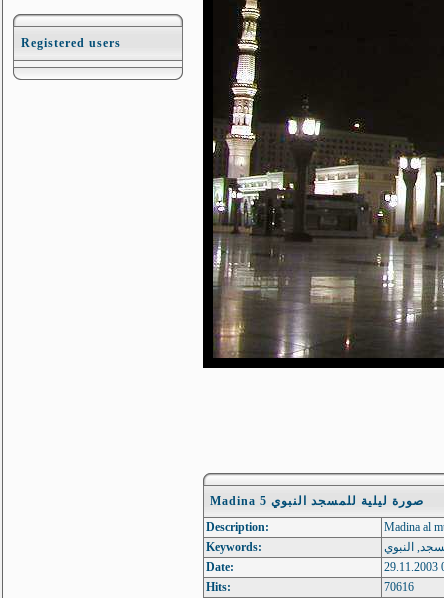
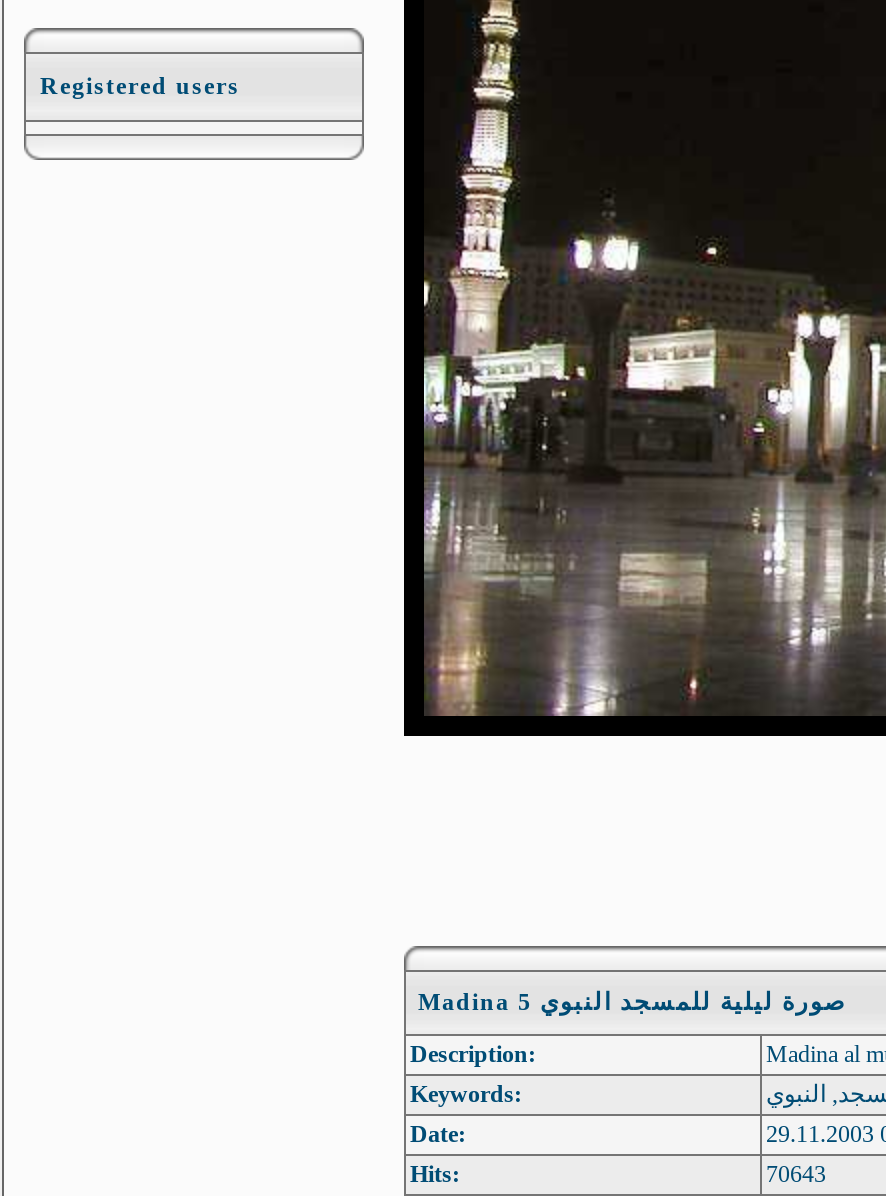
[384,580,414,594] 70616 -> [766,1160,826,1188] 70643

